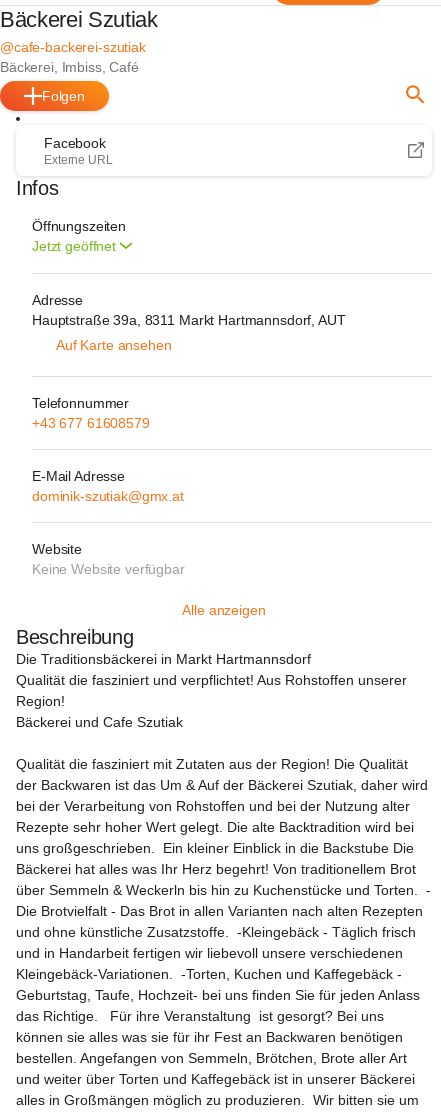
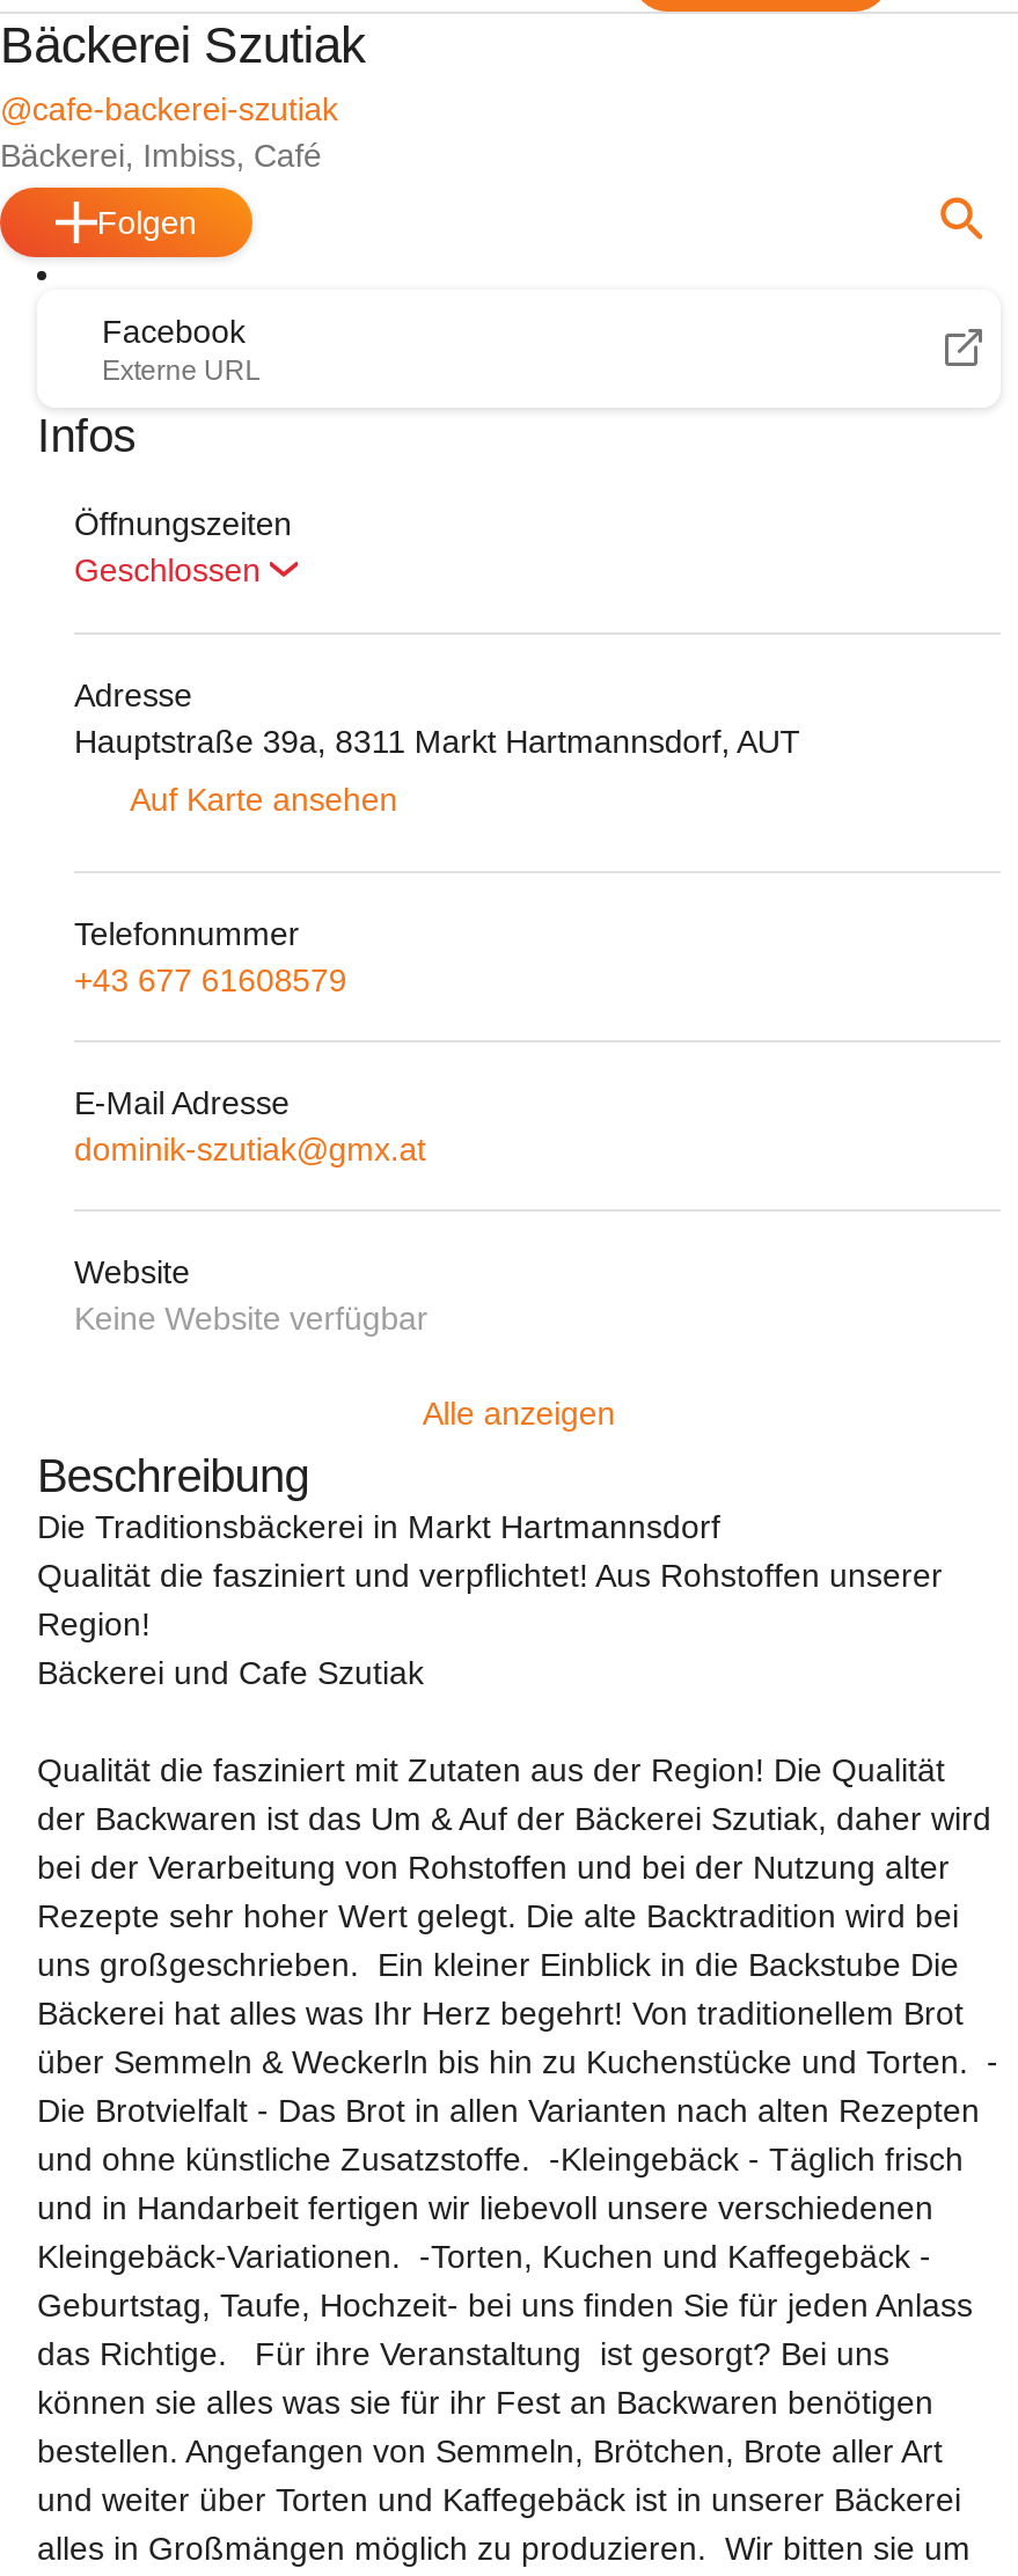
[32,238,116,254] Jetzt geöffnet -> [74,551,261,588] Geschlossen

